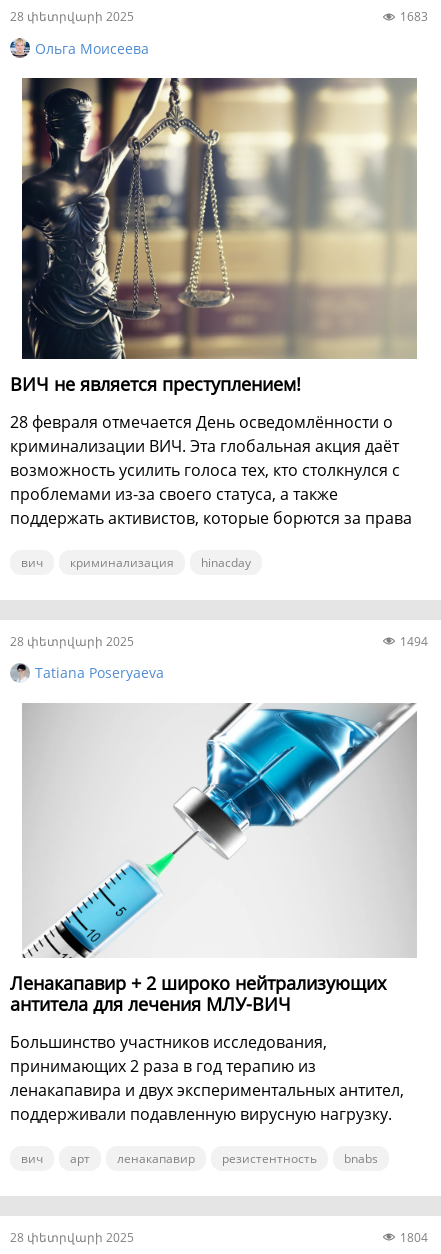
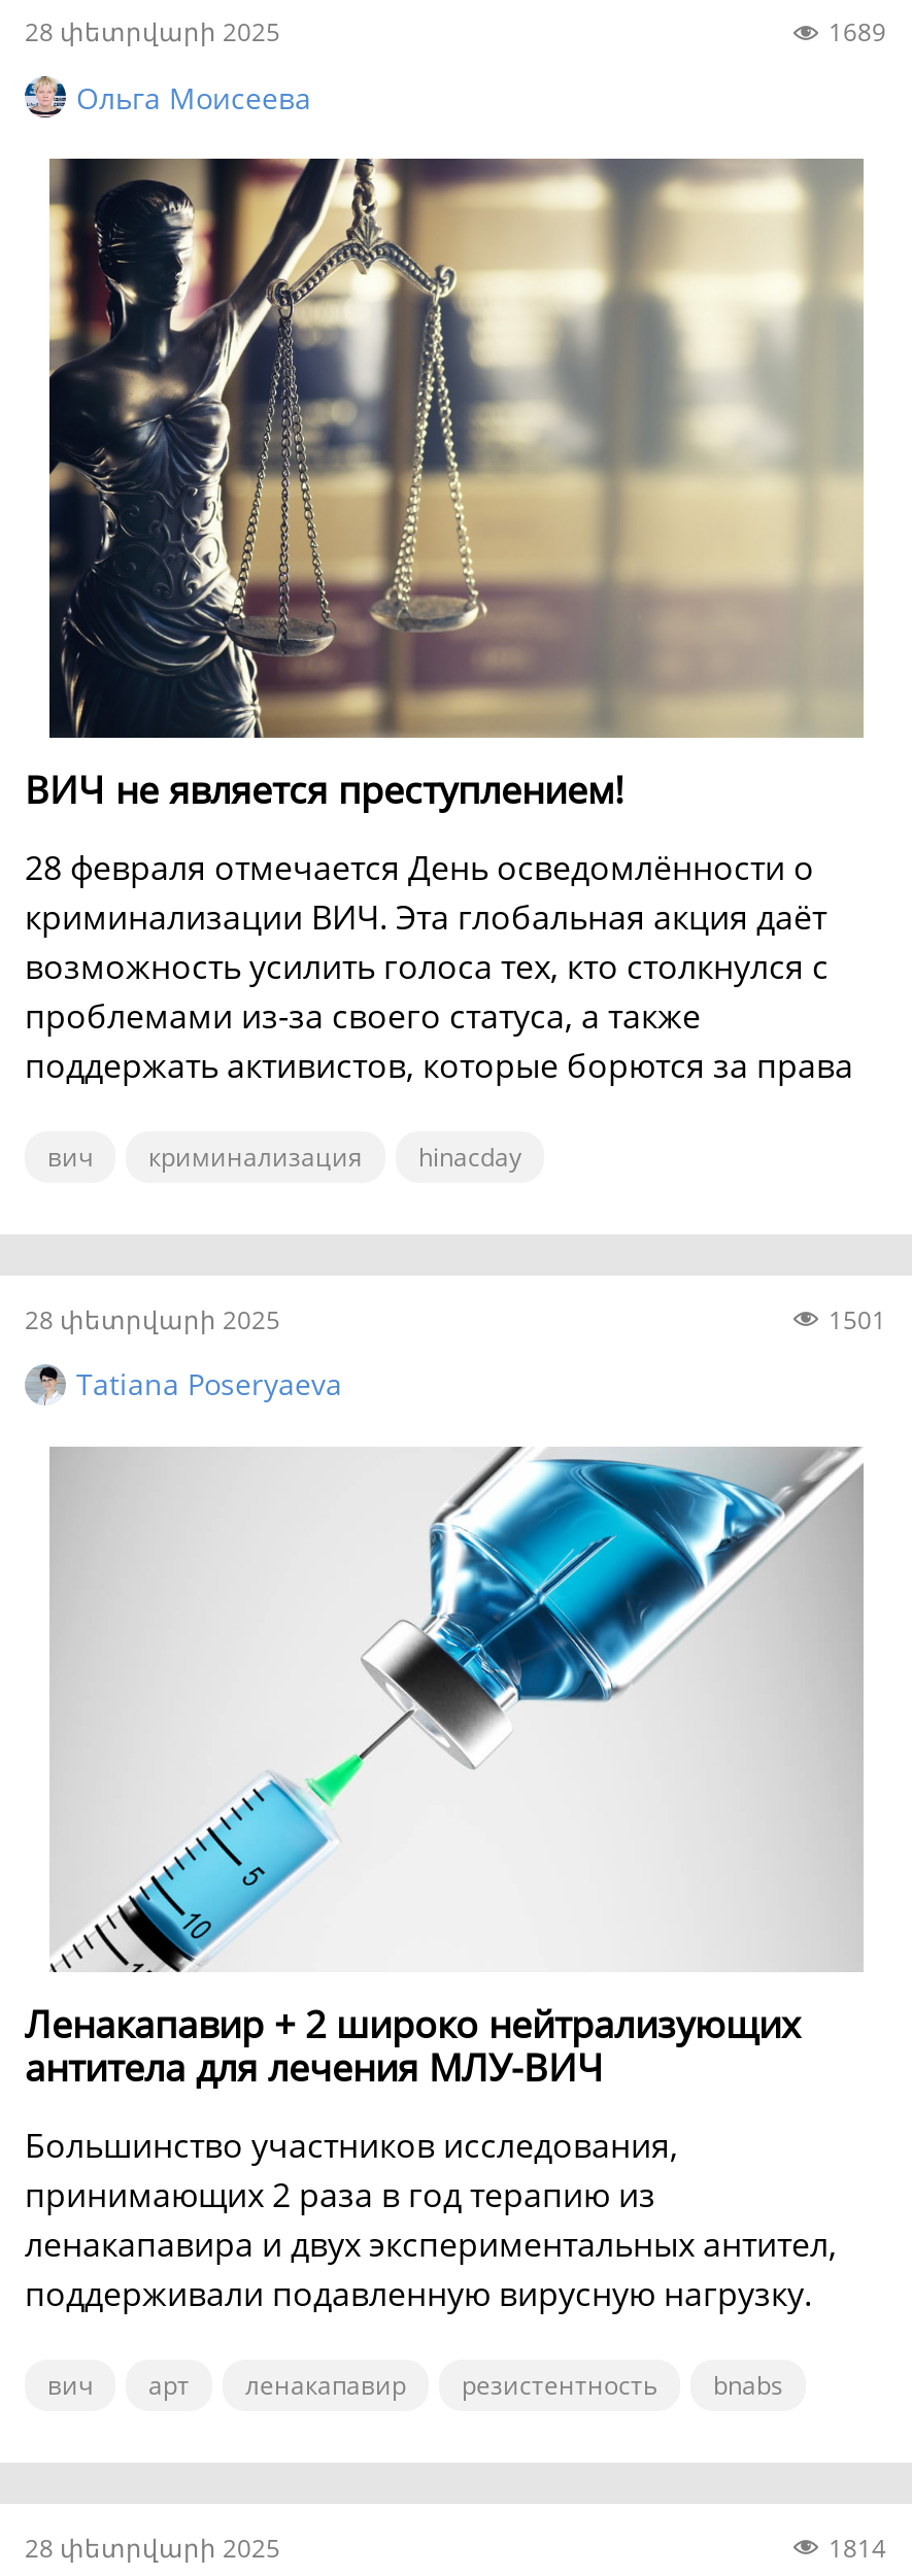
[400,8,428,25] 1683 -> [829,14,886,49] 1689
[400,633,428,650] 1494 -> [829,1302,886,1337] 1501
[400,1229,428,1246] 1804 -> [829,2530,886,2565] 1814

